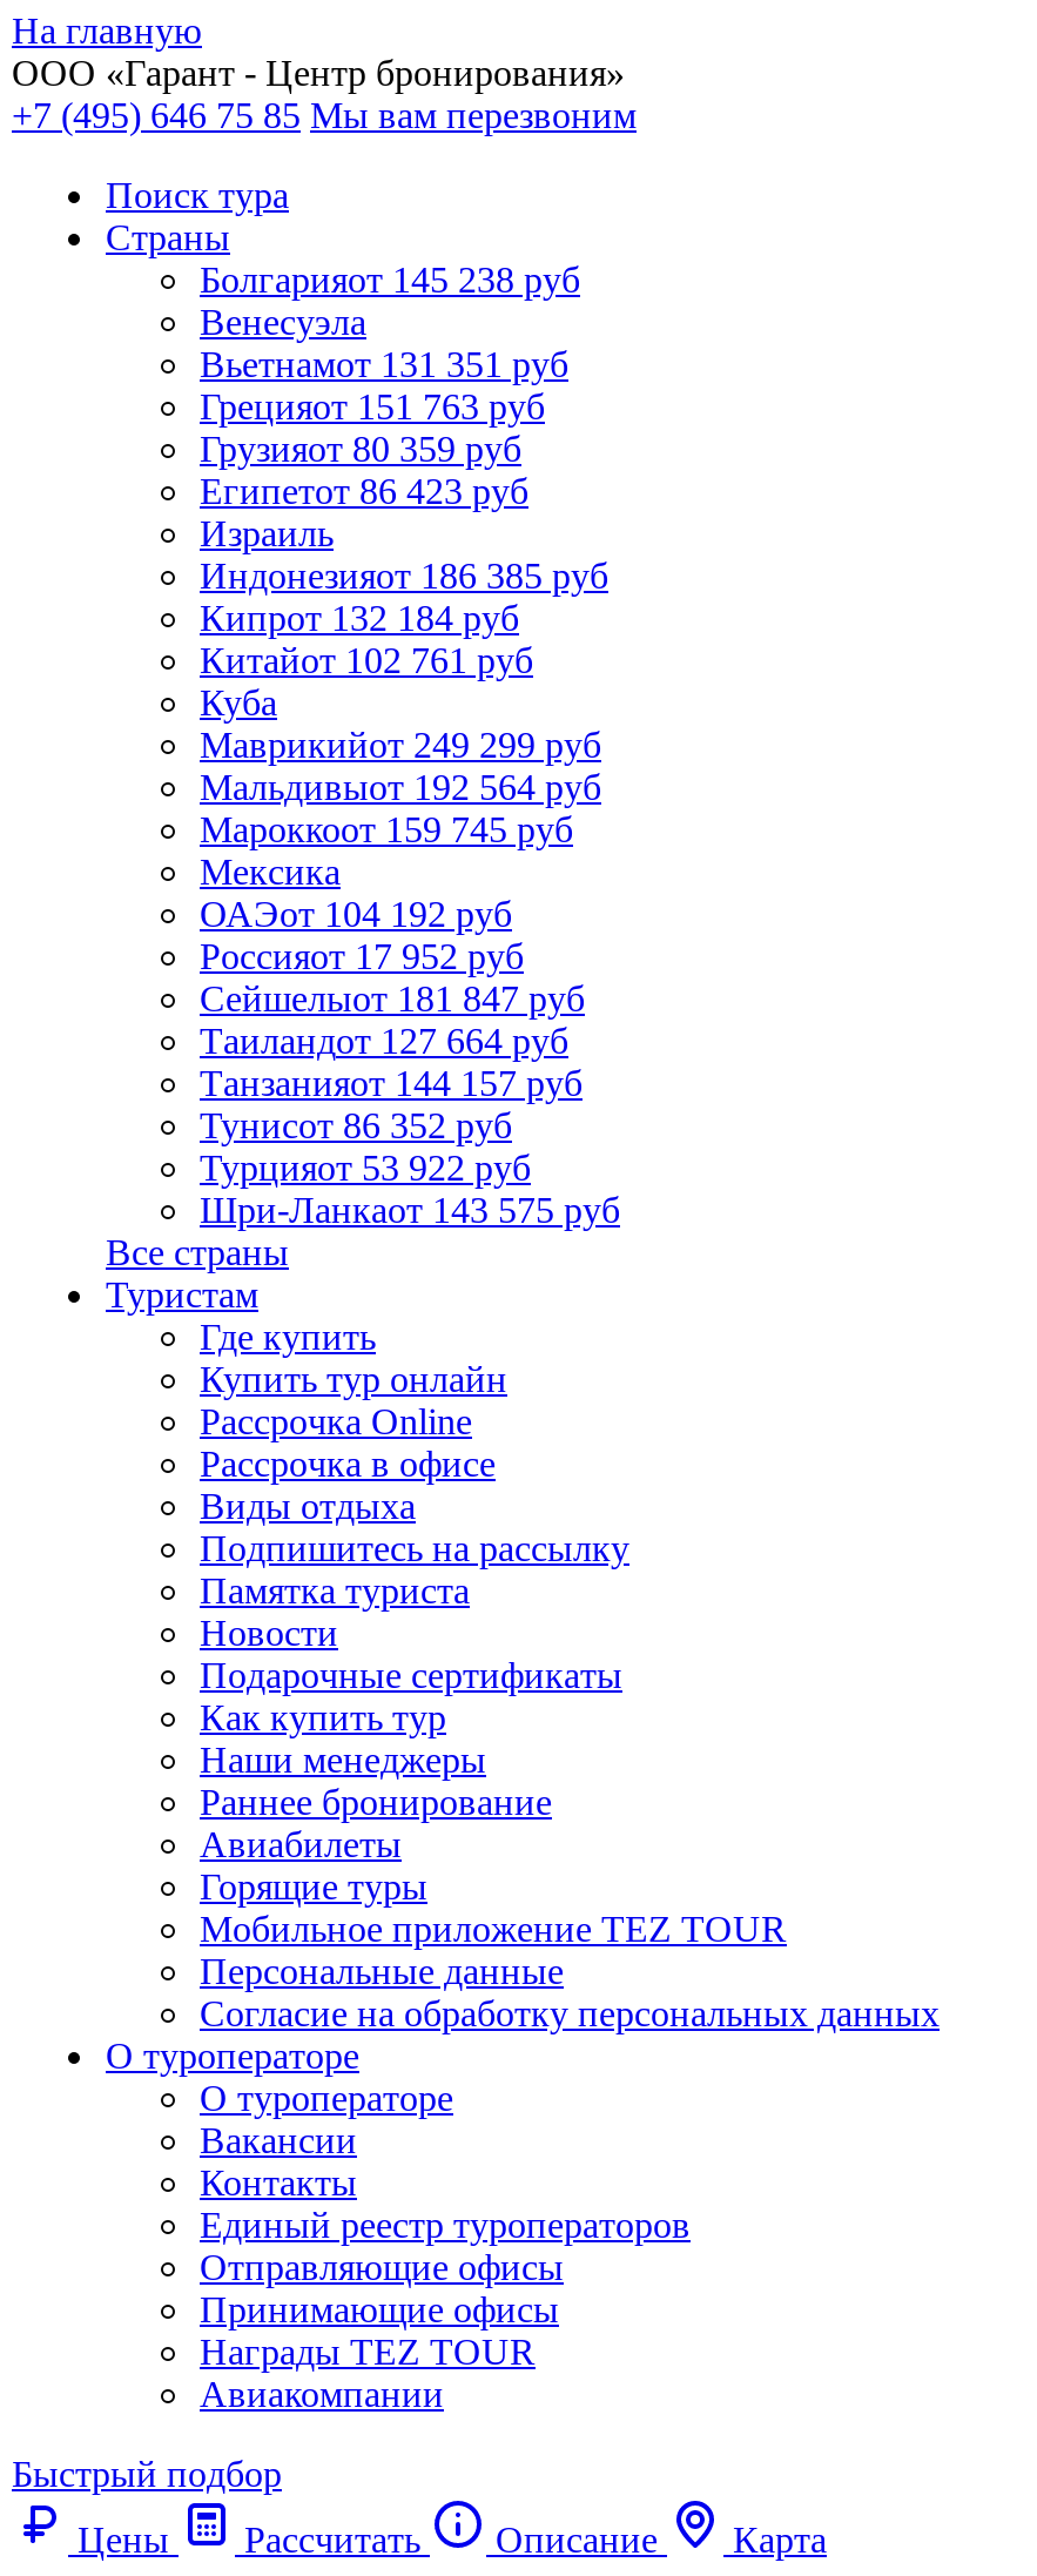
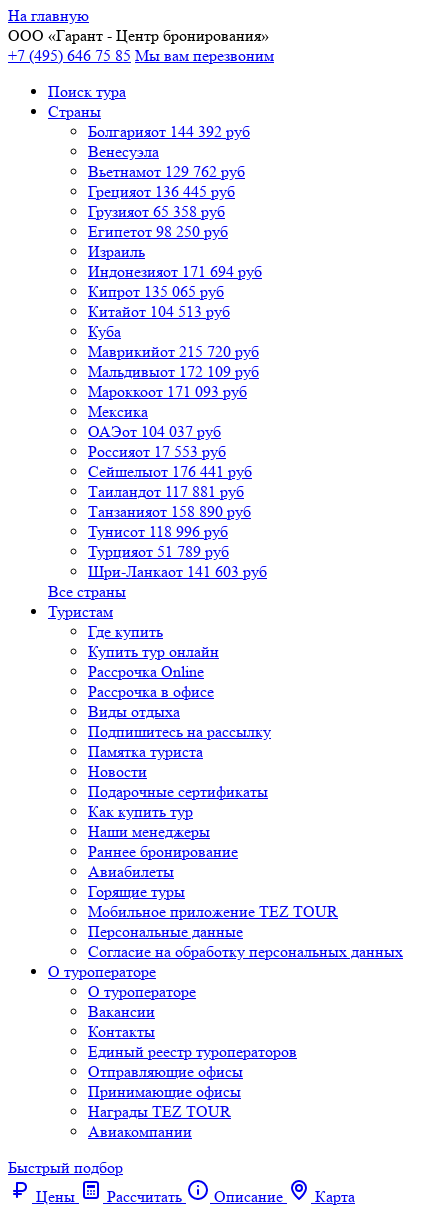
[200,260,580,300] Болгарияот 145 238 руб -> [88,122,250,141] Болгарияот 144 392 руб
[200,344,568,384] Вьетнамот 131 351 руб -> [88,162,245,181] Вьетнамот 129 762 руб
[200,386,545,426] Грецияот 151 763 руб -> [88,182,235,201] Грецияот 136 445 руб
[200,429,521,469] Грузияот 80 359 руб -> [88,202,225,221] Грузияот 65 358 руб
[200,471,528,511] Египетот 86 423 руб -> [88,222,228,241] Египетот 98 250 руб
[200,556,608,596] Индонезияот 186 385 руб -> [88,262,262,281] Индонезияот 171 694 руб
[200,598,519,638] Кипрот 132 184 руб -> [88,282,224,301] Кипрот 135 065 руб
[200,640,533,680] Китайот 102 761 руб -> [88,302,230,321] Китайот 104 513 руб
[200,725,601,765] Маврикийот 249 299 руб -> [88,342,259,361] Маврикийот 215 720 руб
[200,767,601,807] Мальдивыот 192 564 руб -> [88,362,259,381] Мальдивыот 172 109 руб
[200,809,573,849] Мароккоот 159 745 руб -> [88,382,247,401] Мароккоот 171 093 руб
[200,894,512,934] ОАЭот 104 192 руб -> [88,422,221,441] ОАЭот 104 037 руб
[200,936,524,976] Россияот 17 952 руб -> [88,442,226,461] Россияот 17 553 руб
[200,978,585,1018] Сейшелыот 181 847 руб -> [88,462,252,481] Сейшелыот 176 441 руб
[200,1021,568,1061] Таиландот 127 664 руб -> [88,482,244,501] Таиландот 117 881 руб
[200,1063,583,1103] Танзанияот 144 157 руб -> [88,502,251,521] Танзанияот 158 890 руб
[200,1105,512,1145] Тунисот 86 352 руб -> [88,522,228,541] Тунисот 118 996 руб
[200,1148,531,1188] Турцияот 53 922 руб -> [88,542,229,561] Турцияот 51 789 руб
[200,1190,620,1230] Шри-Ланкаот 143 575 руб -> [88,562,267,581] Шри-Ланкаот 141 603 руб

